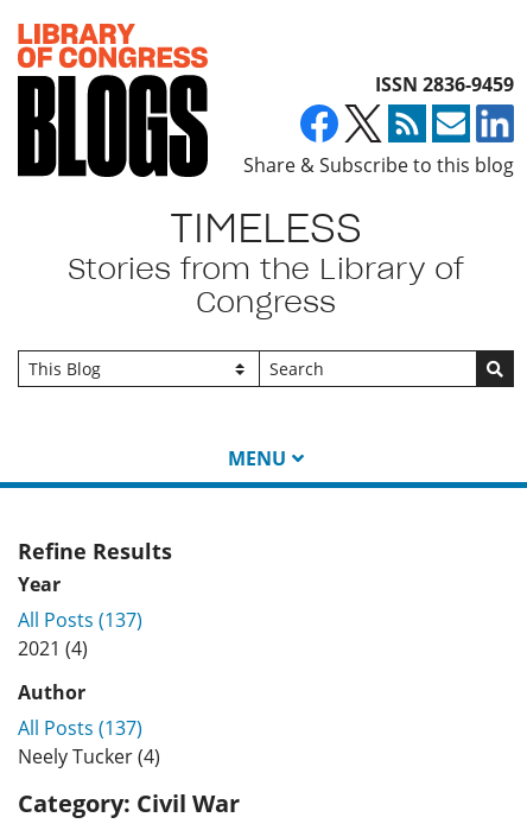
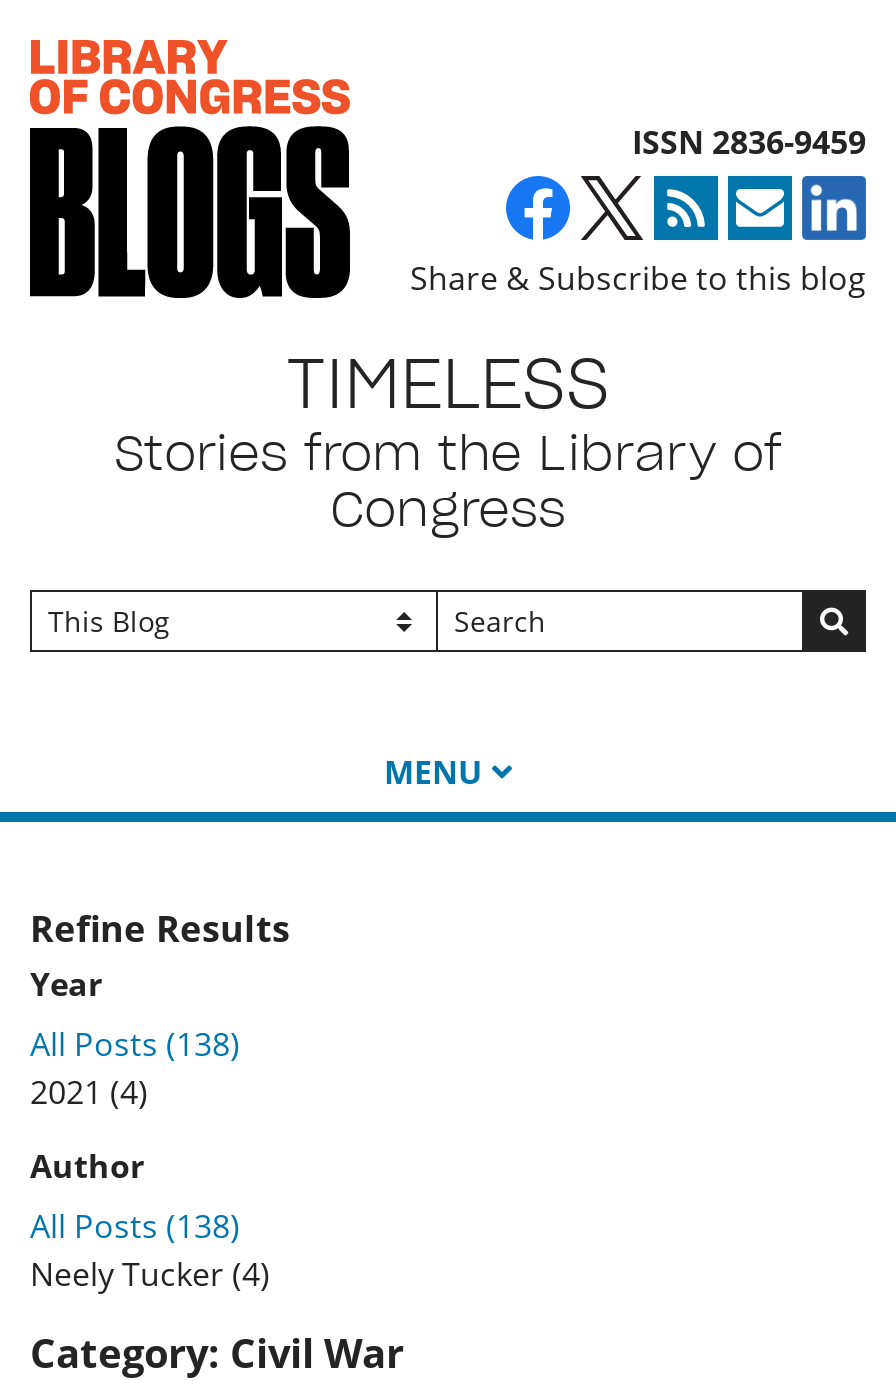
[18,607,142,633] All Posts (137) -> [30,1022,240,1066] All Posts (138)
[18,715,142,741] All Posts (137) -> [30,1204,240,1248] All Posts (138)

